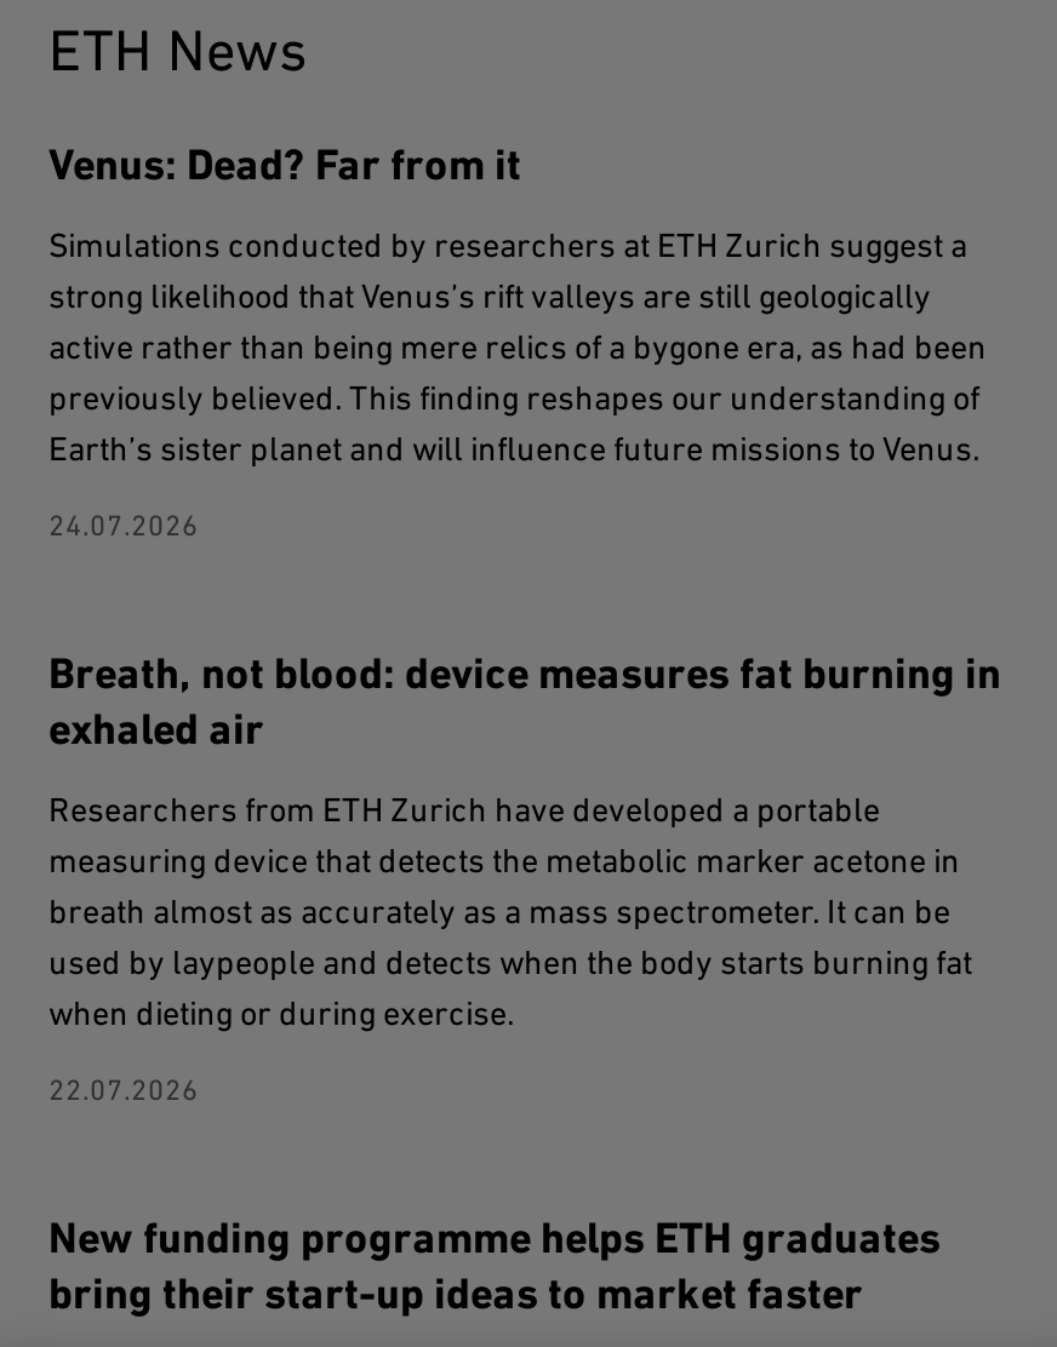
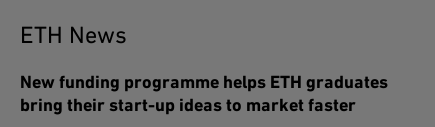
[48,138,1001,1107] Venus: Dead? Far from it | Simulations conducted by researchers at ETH Zurich suggest a | strong likelihood that Venus’s rift valleys are still geologically | active rather than being mere relics of a bygone era, as had been | previously believed. This finding reshapes our understanding of | Earth’s sister planet and will influence future missions to Venus. | 24.07.2026 | Breath, not blood: device measures fat burning in | exhaled air | Researchers from ETH Zurich have developed a portable | measuring device that detects the metabolic marker acetone in | breath almost as accurately as a mass spectrometer. It can be | used by laypeople and detects when the body starts burning fat | when dieting or during exercise. | 22.07.2026 -> none

